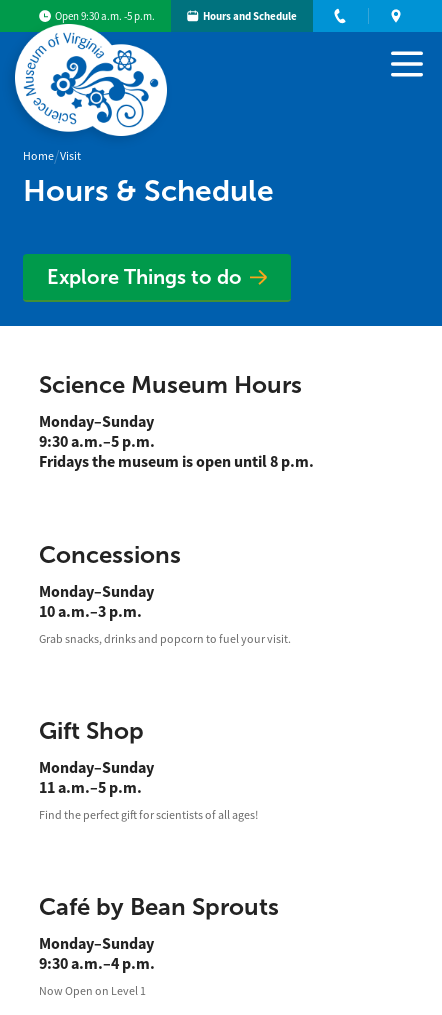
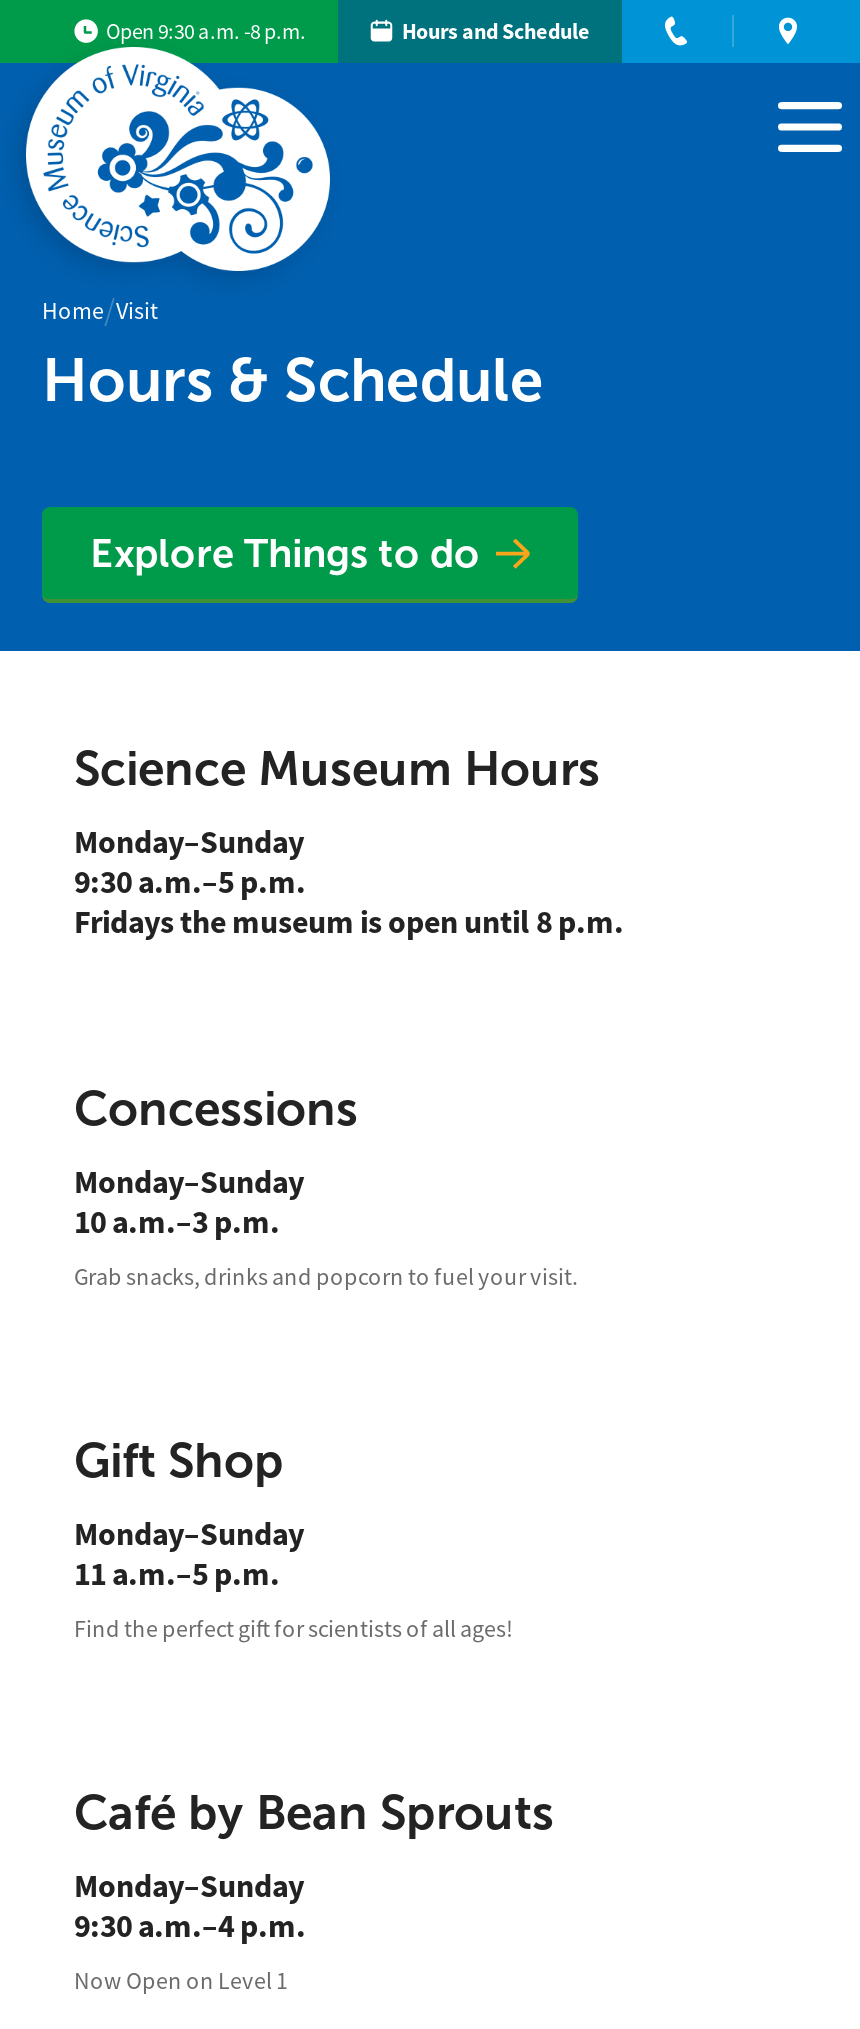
[55,8,155,22] Open 9:30 a.m. -5 p.m. -> [106,16,306,44] Open 9:30 a.m. -8 p.m.

